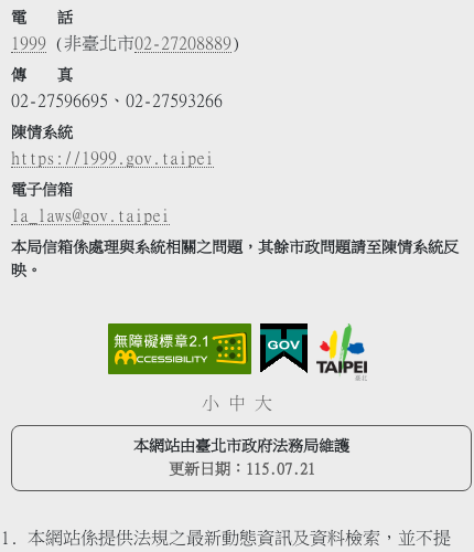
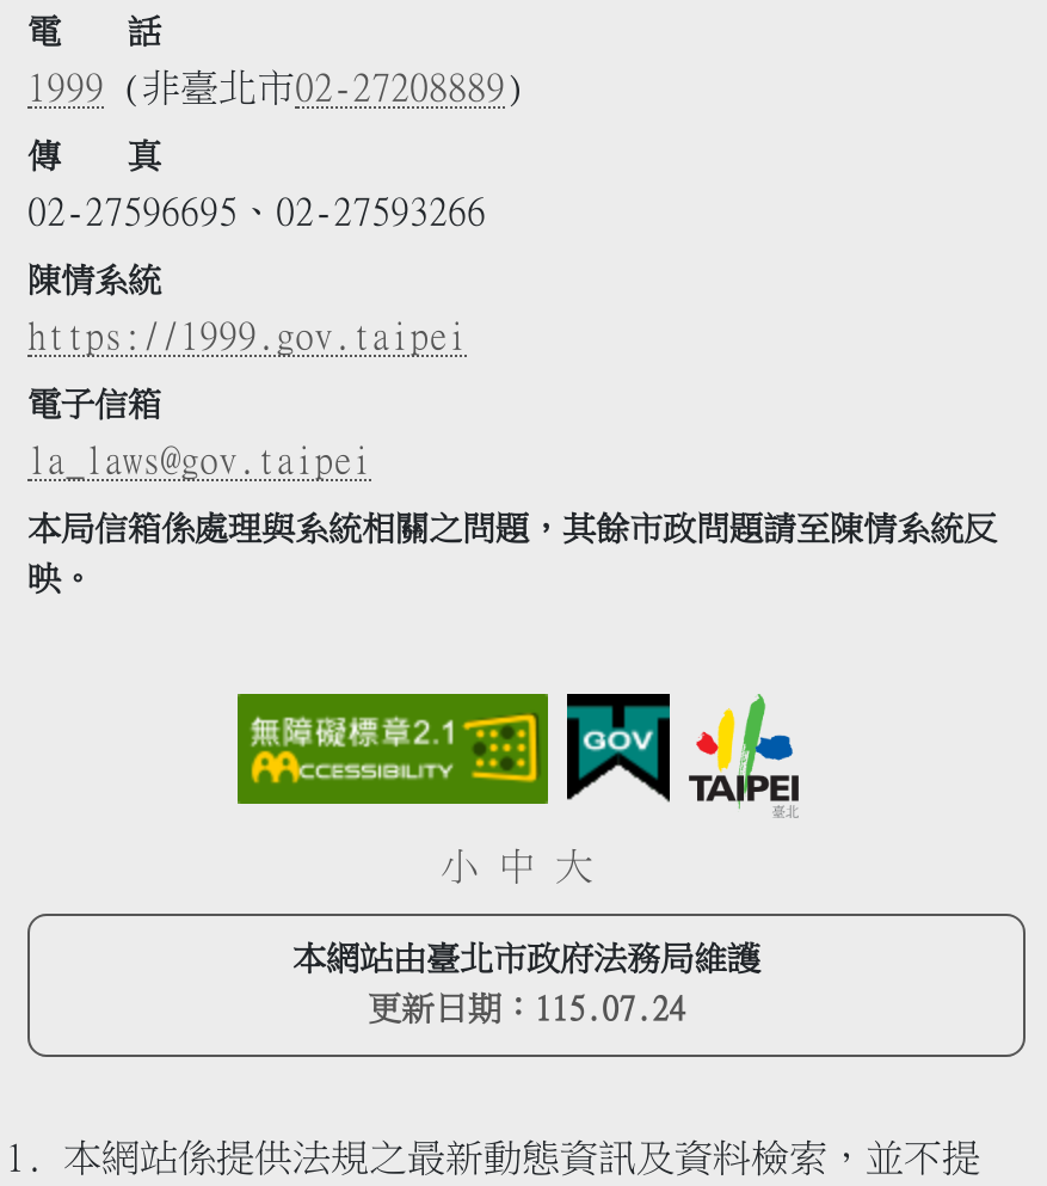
[168,461,315,477] 更新日期：115.07.21 -> [368,992,685,1025] 更新日期：115.07.24

